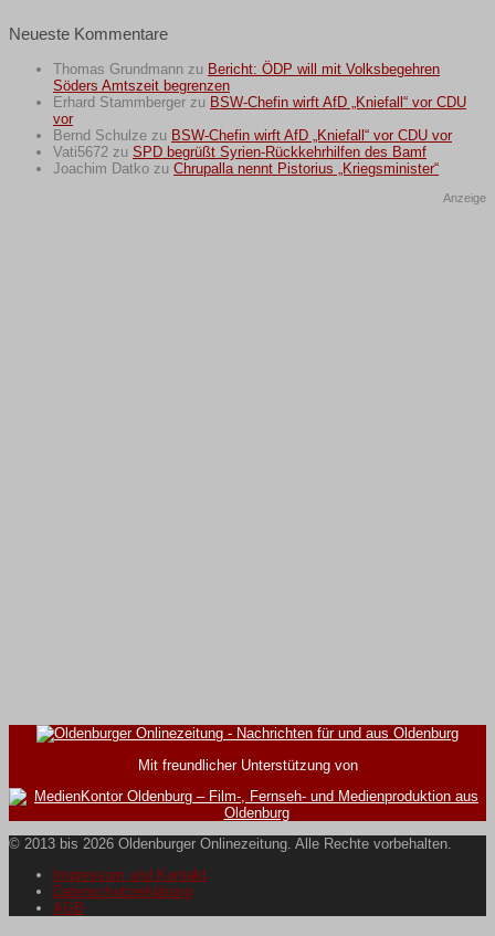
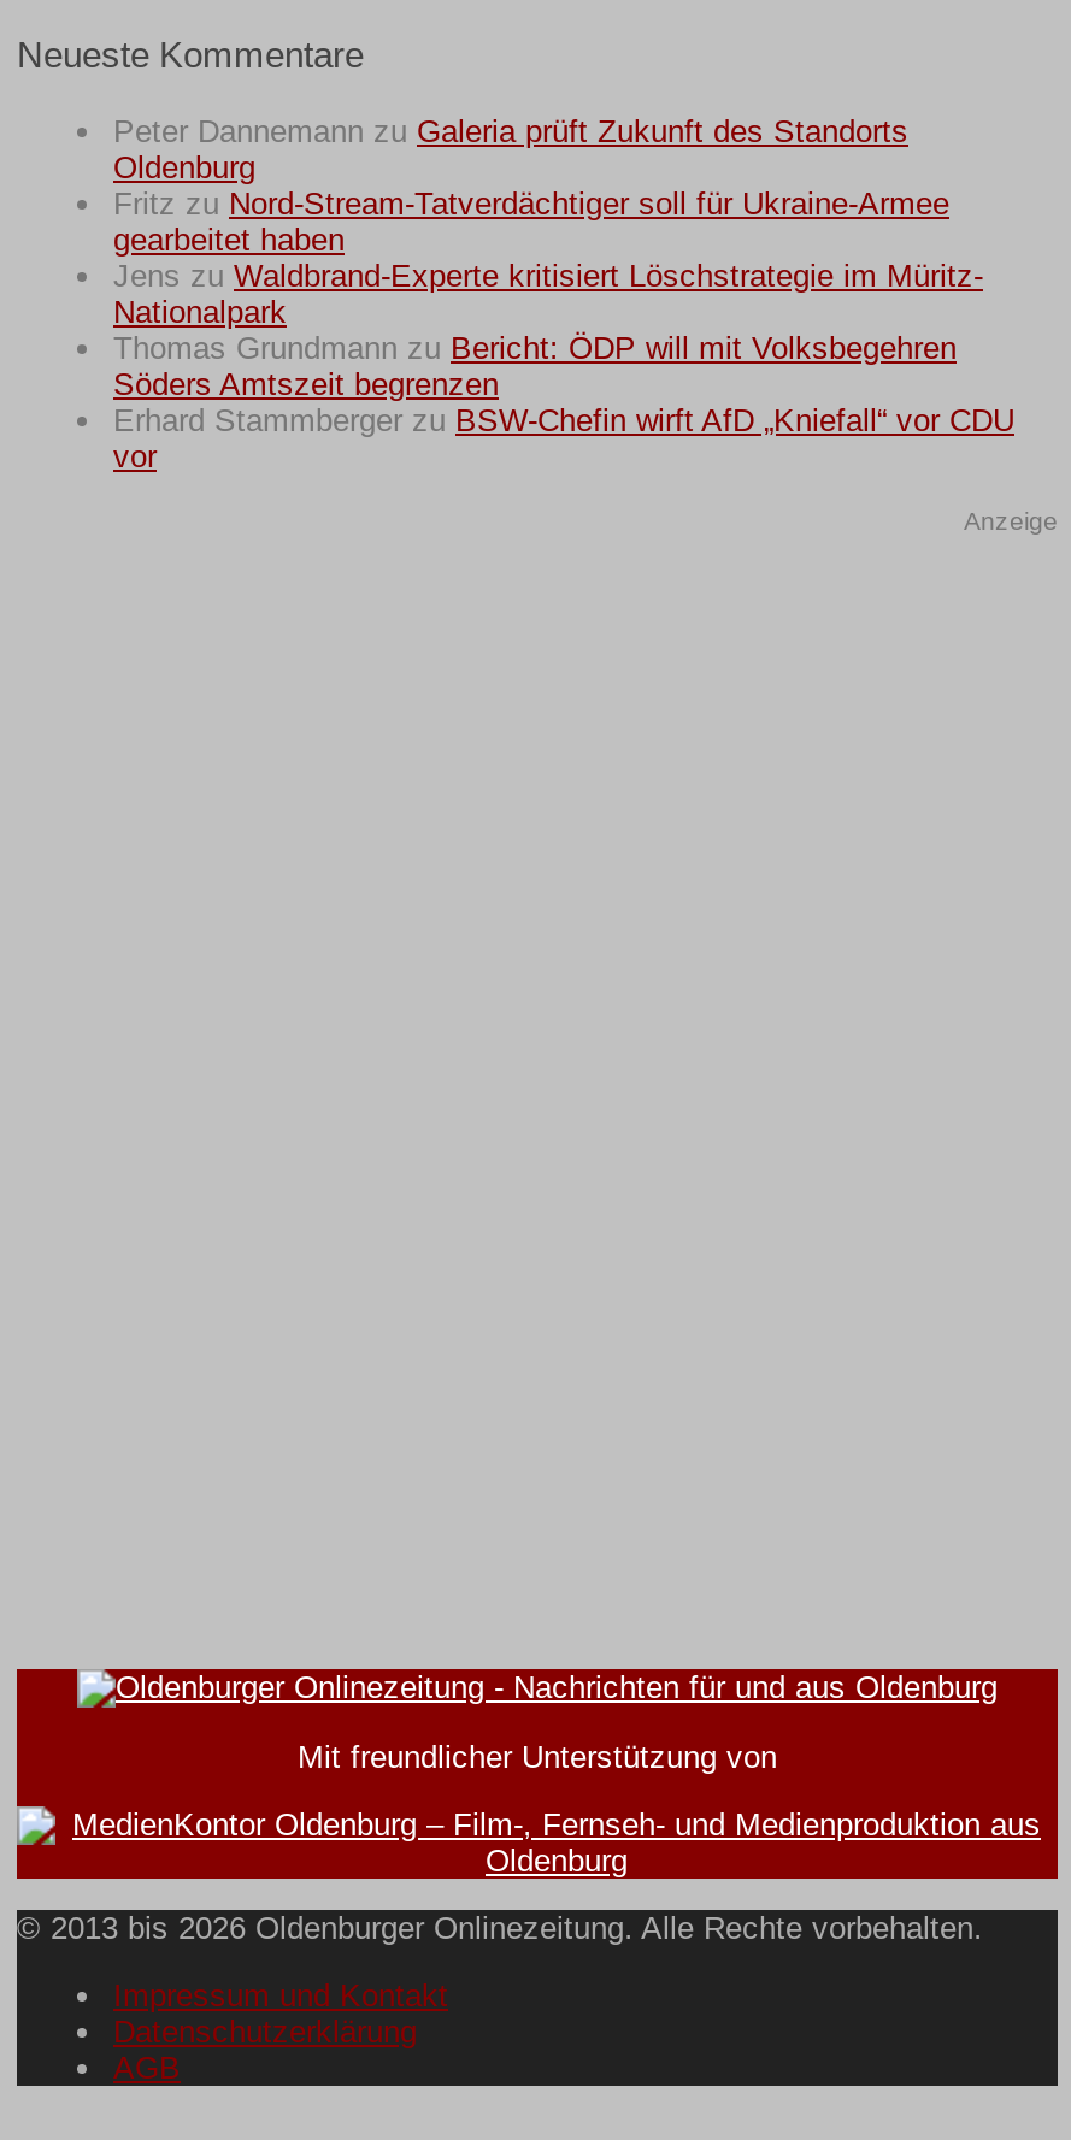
none -> [113,112,983,329] Peter Dannemann zu Galeria prüft Zukunft des Standorts | Oldenburg | FritzzuNord-Stream-Tatverdächtiger soll für Ukraine-Armee | gearbeitet haben | JenszuWaldbrand-Experte kritisiert Löschstrategie im Müritz- | Nationalpark
moved [53,60,466,127] -> [113,329,1014,474]: Thomas Grundmann zu Bericht: ÖDP will mit Volksbegehren | Söders Amtszeit begrenzen | Erhard StammbergerzuBSW-Chefin wirft AfD „Kniefall“ vor CDU | vor
[53,127,452,176] Bernd Schulze zu BSW-Chefin wirft AfD „Kniefall“ vor CDU vor | Vati5672 zu SPD begrüßt Syrien-Rückkehrhilfen des Bamf | Joachim DatkozuChrupalla nennt Pistorius „Kriegsminister“ -> none

